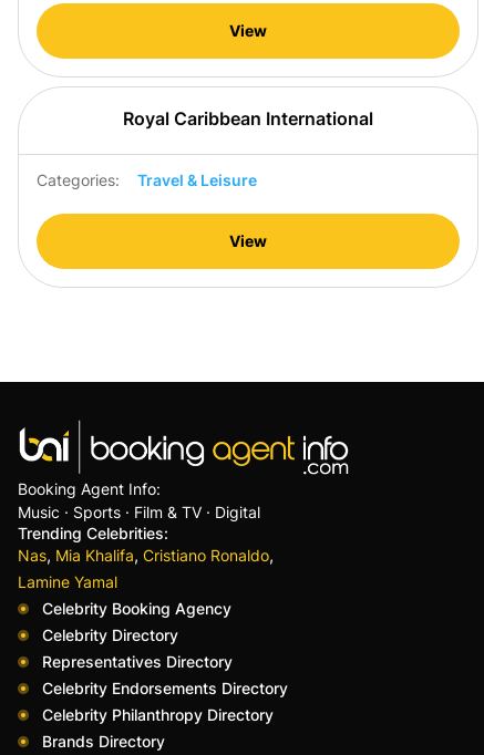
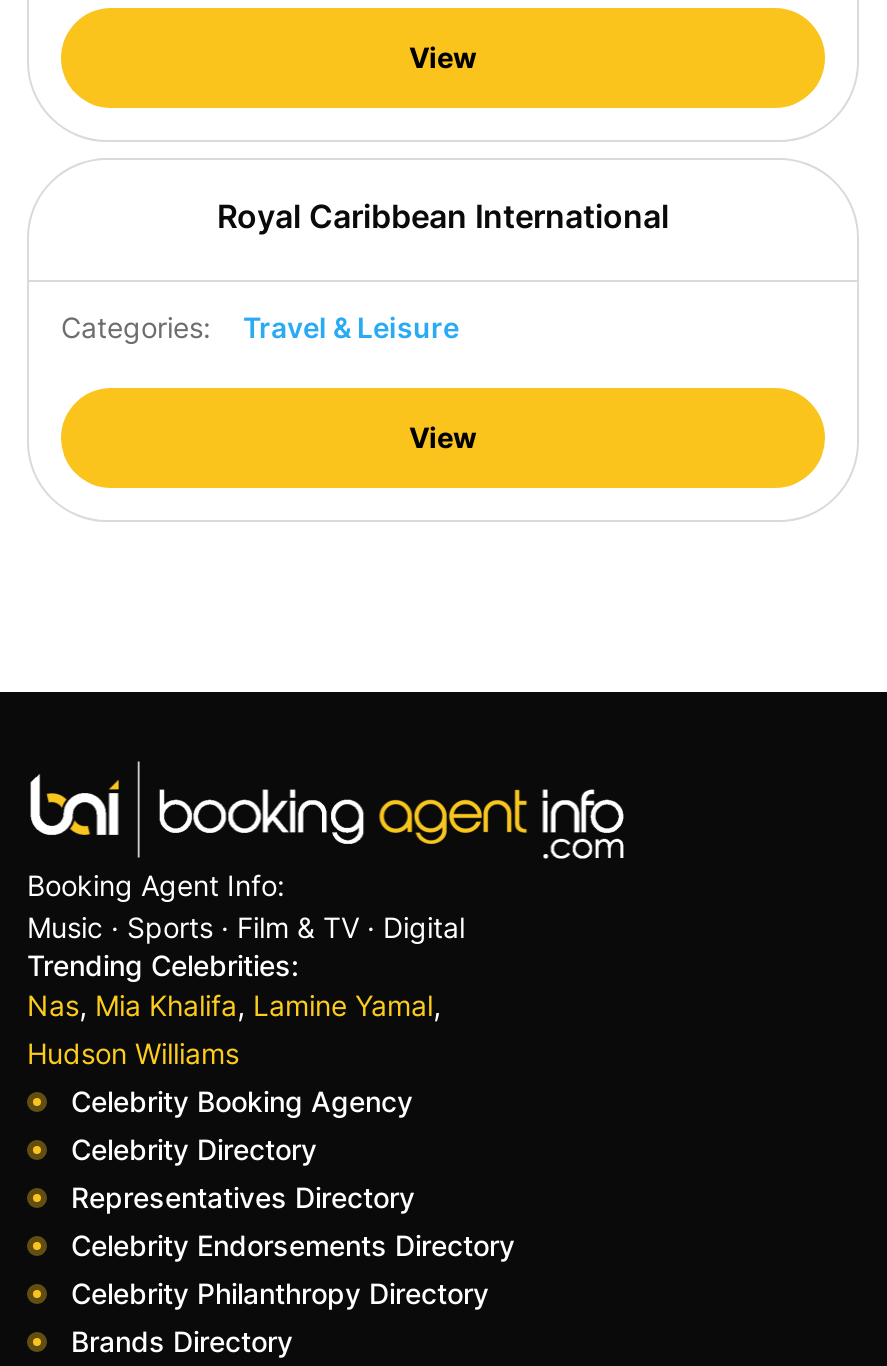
[18,545,274,592] Nas, Mia Khalifa, Cristiano Ronaldo, | Lamine Yamal -> [27,987,441,1071] Nas, Mia Khalifa, Lamine Yamal, | Hudson Williams

